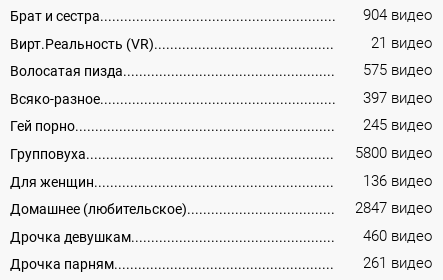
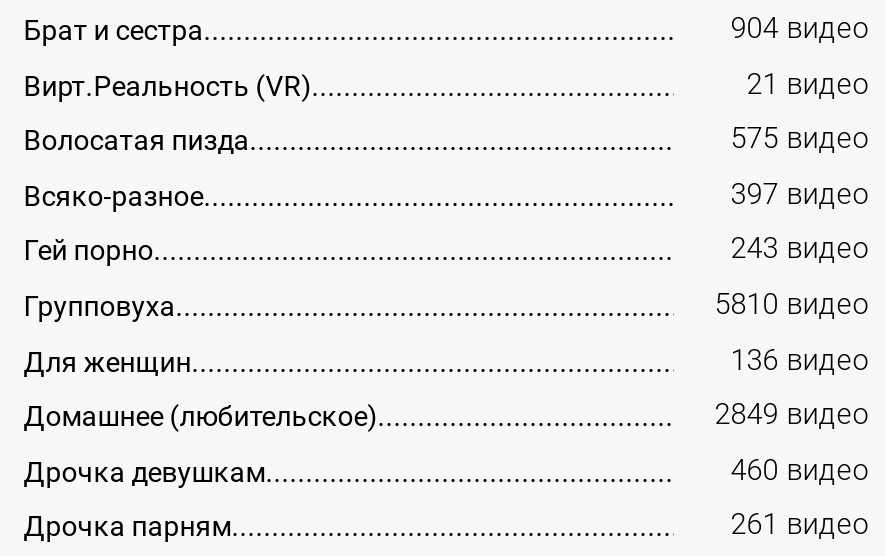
[363,117,432,134] 245 видео -> [731,233,869,267] 243 видео
[355,145,432,162] 5800 видео -> [715,288,869,322] 5810 видео
[355,200,432,217] 2847 видео -> [715,398,869,432] 2849 видео

